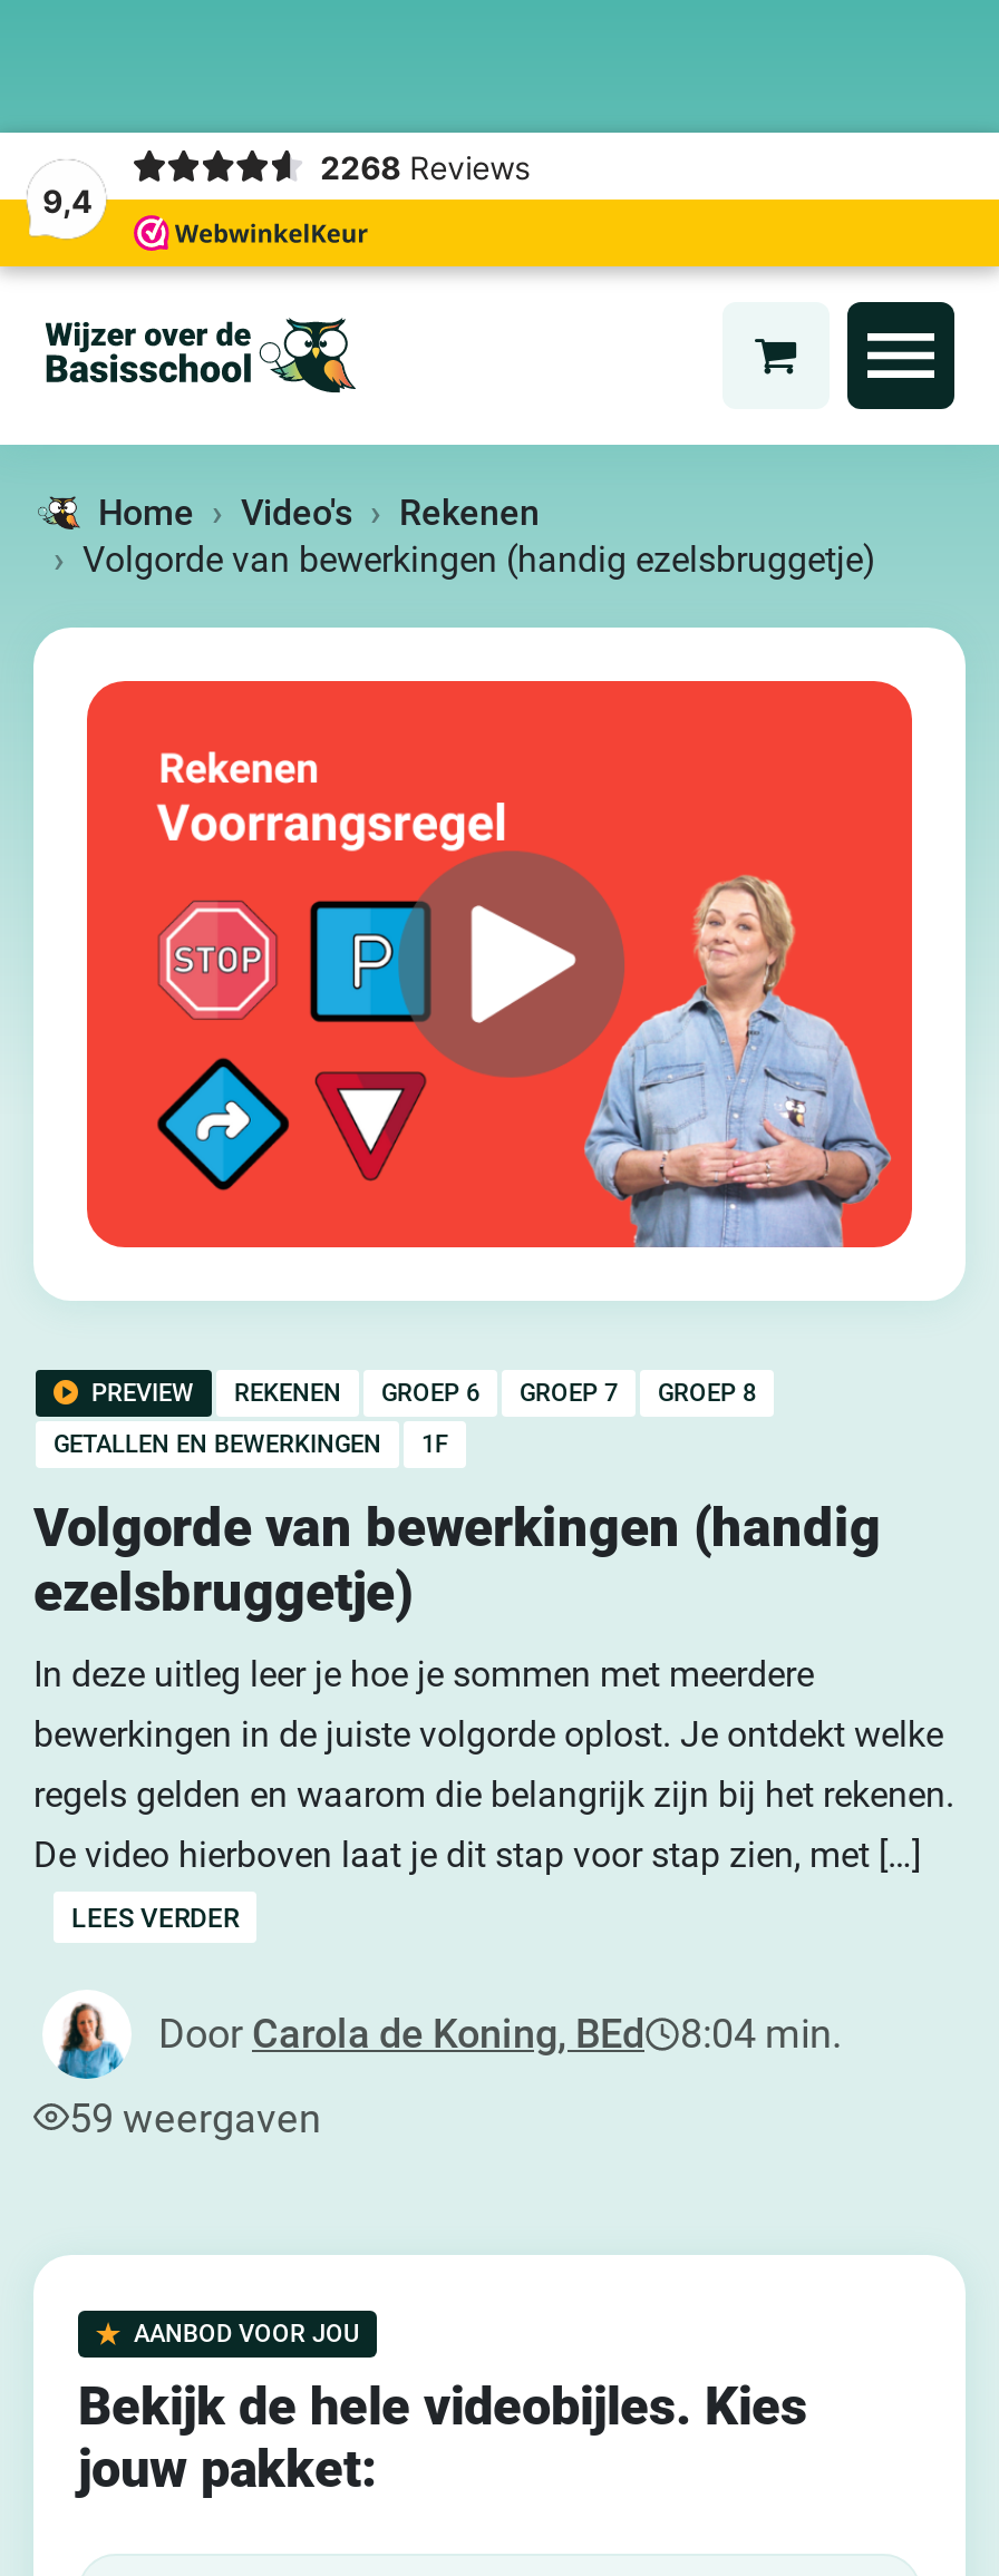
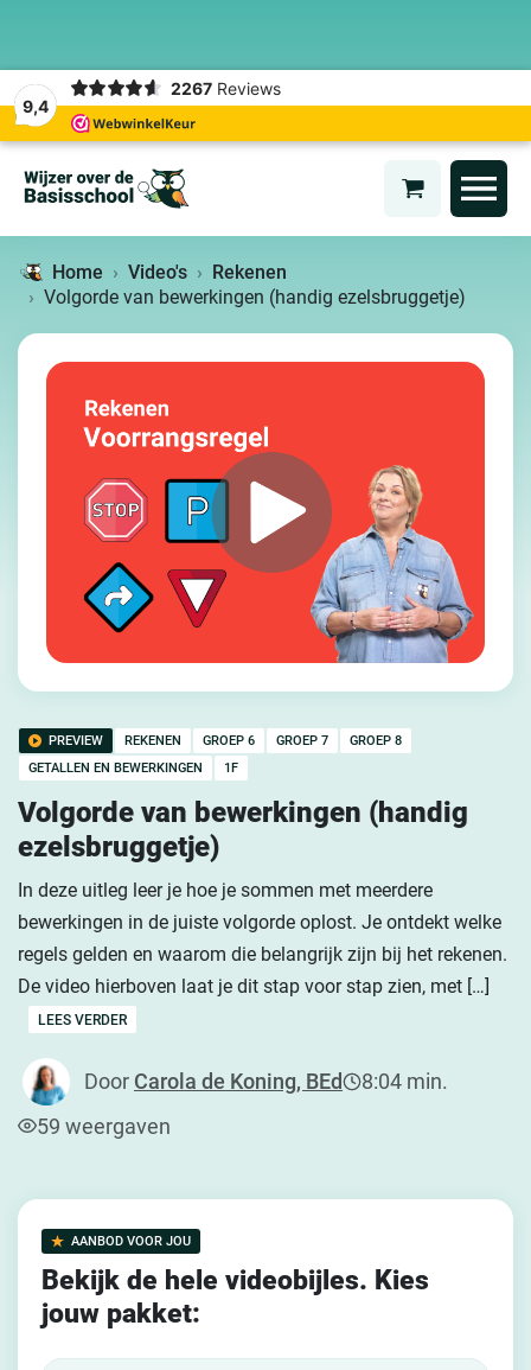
[320,147,530,185] 2268 Reviews -> [170,78,280,98] 2267 Reviews

